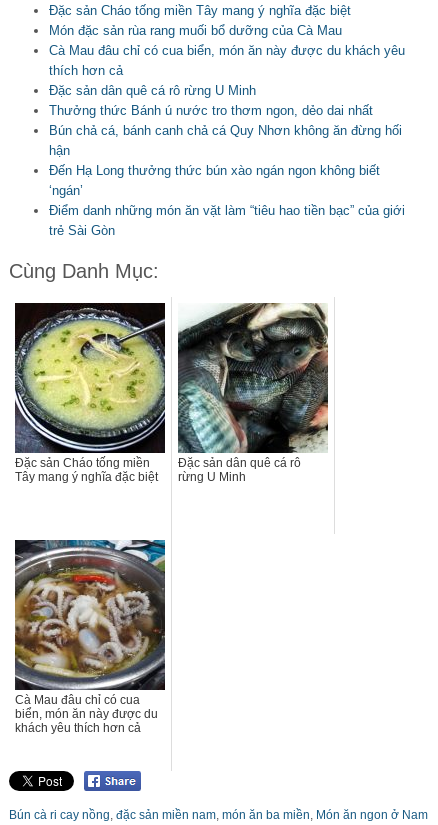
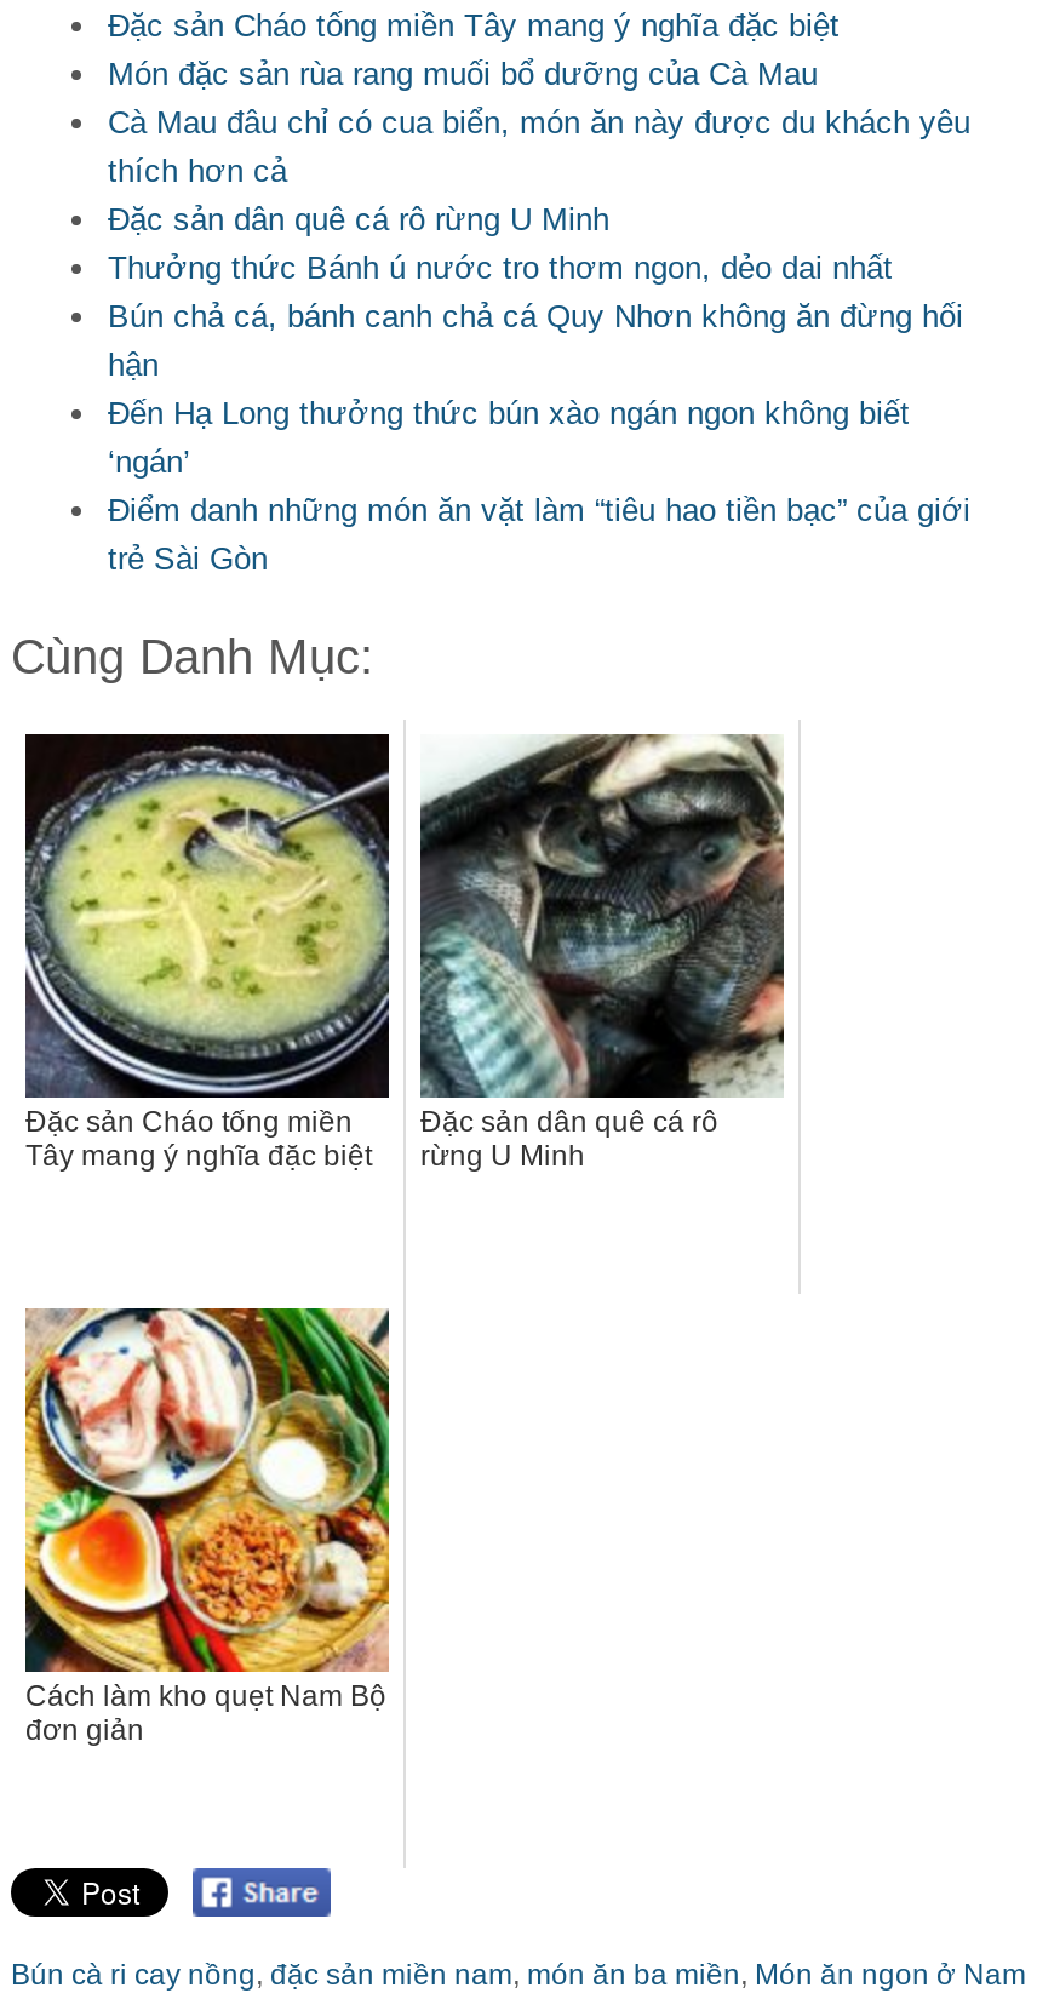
[14,539,166,735] [image] | Cà Mau đâu chỉ có cua | biển, món ăn này được du | khách yêu thích hơn cả -> [23,1306,391,1747] [image] | Cách làm kho quẹt Nam Bộ | đơn giản

